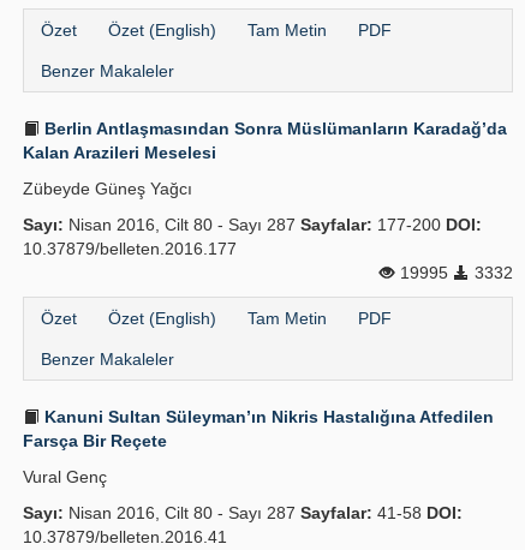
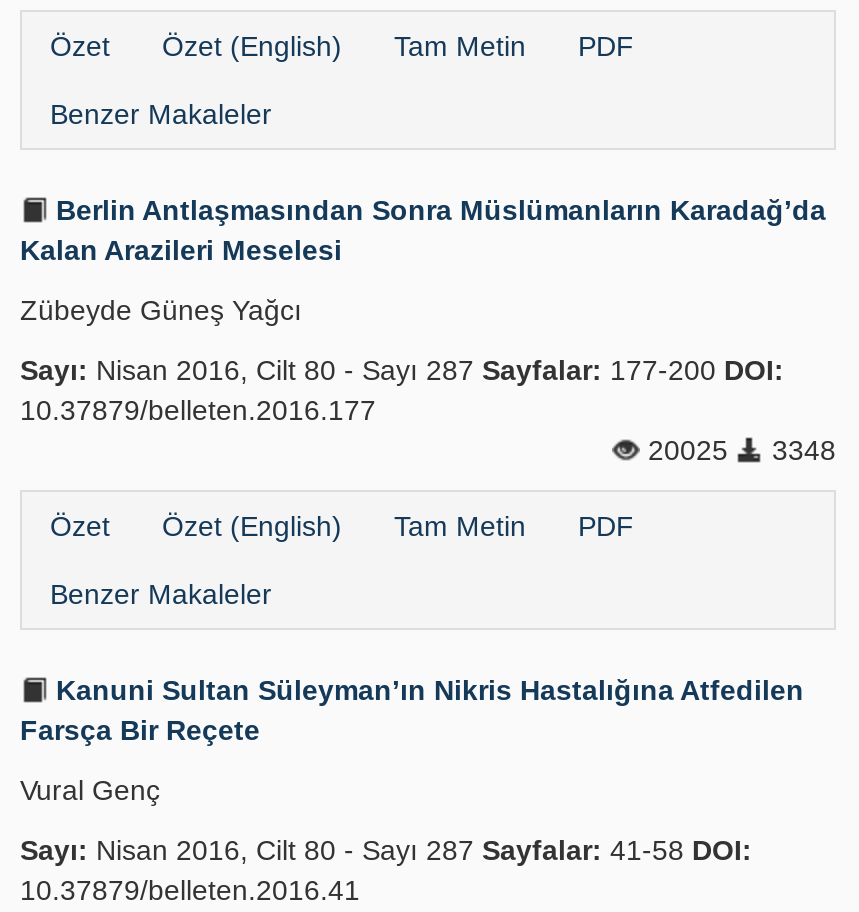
[395,263,453,282] 19995 -> [640,434,736,466] 20025
[470,263,513,282] 3332 -> [764,434,836,466] 3348

